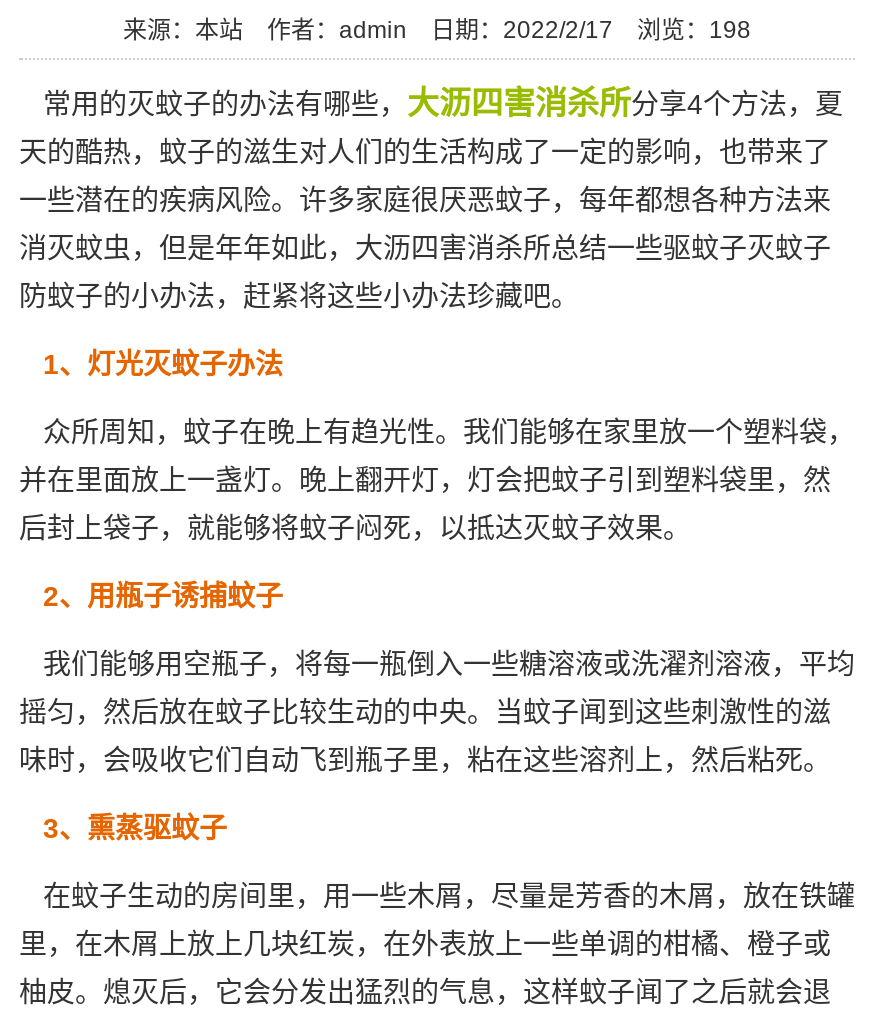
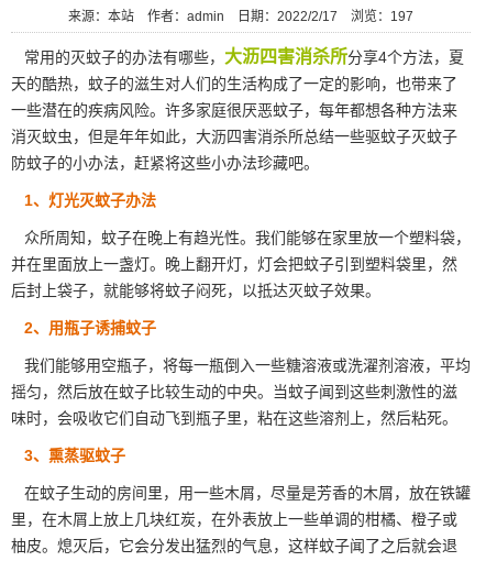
[123,16,751,44] 来源：本站 作者：admin 日期：2022/2/17 浏览：198 -> [68,9,413,24] 来源：本站 作者：admin 日期：2022/2/17 浏览：197

